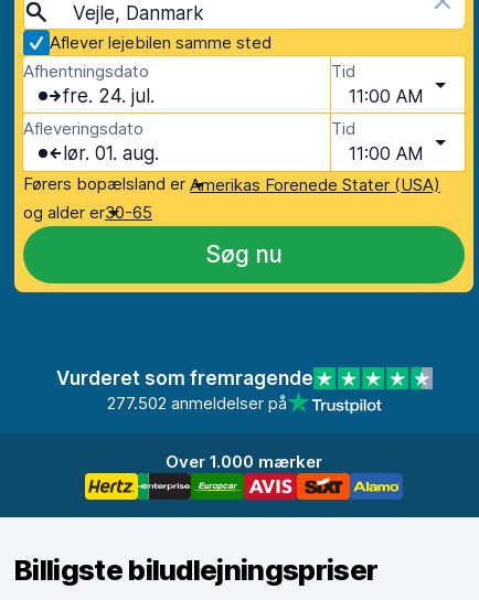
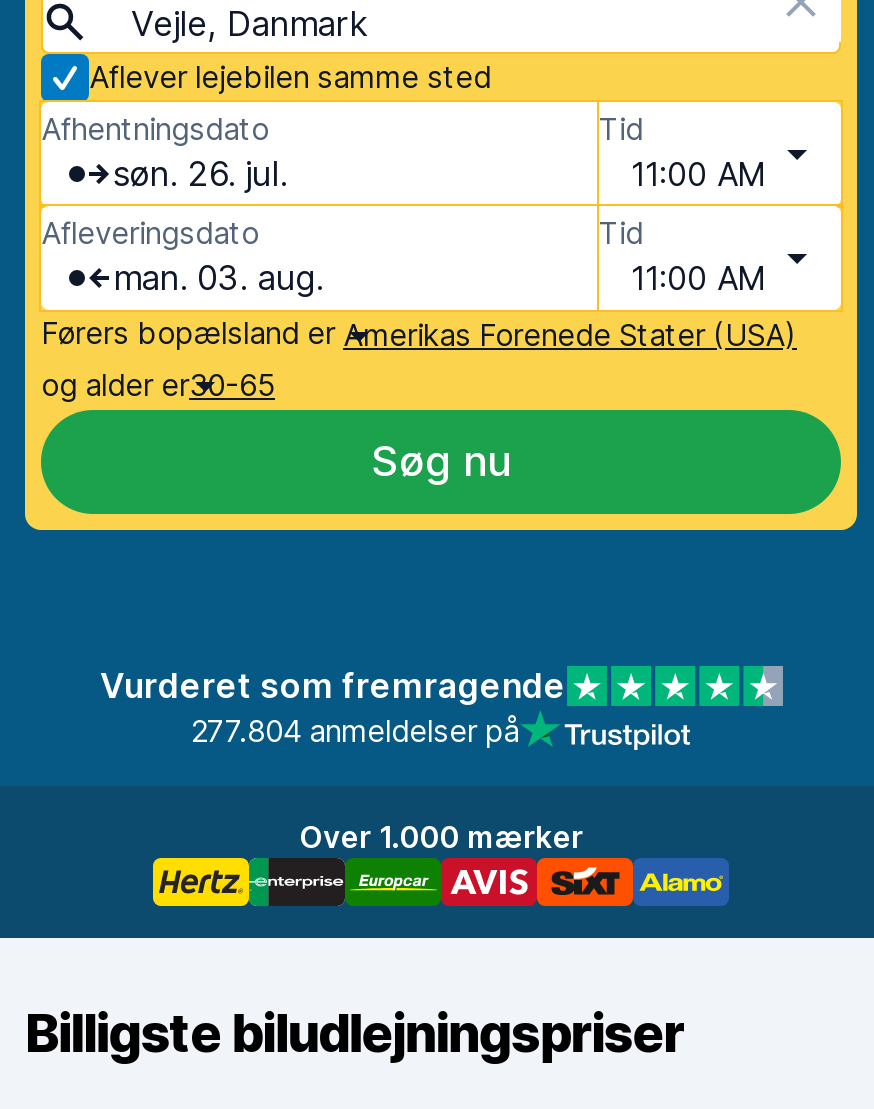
[63,85,155,107] fre. 24. jul. -> [113,154,287,194] søn. 26. jul.
[63,142,159,164] lør. 01. aug. -> [113,258,323,298] man. 03. aug.
[107,393,286,414] 277.502 anmeldelser på -> [191,712,519,750] 277.804 anmeldelser på

